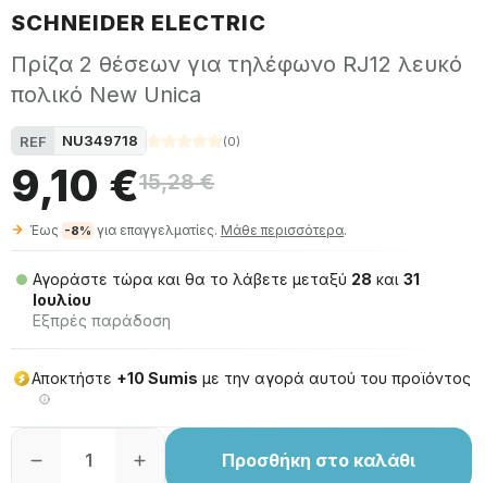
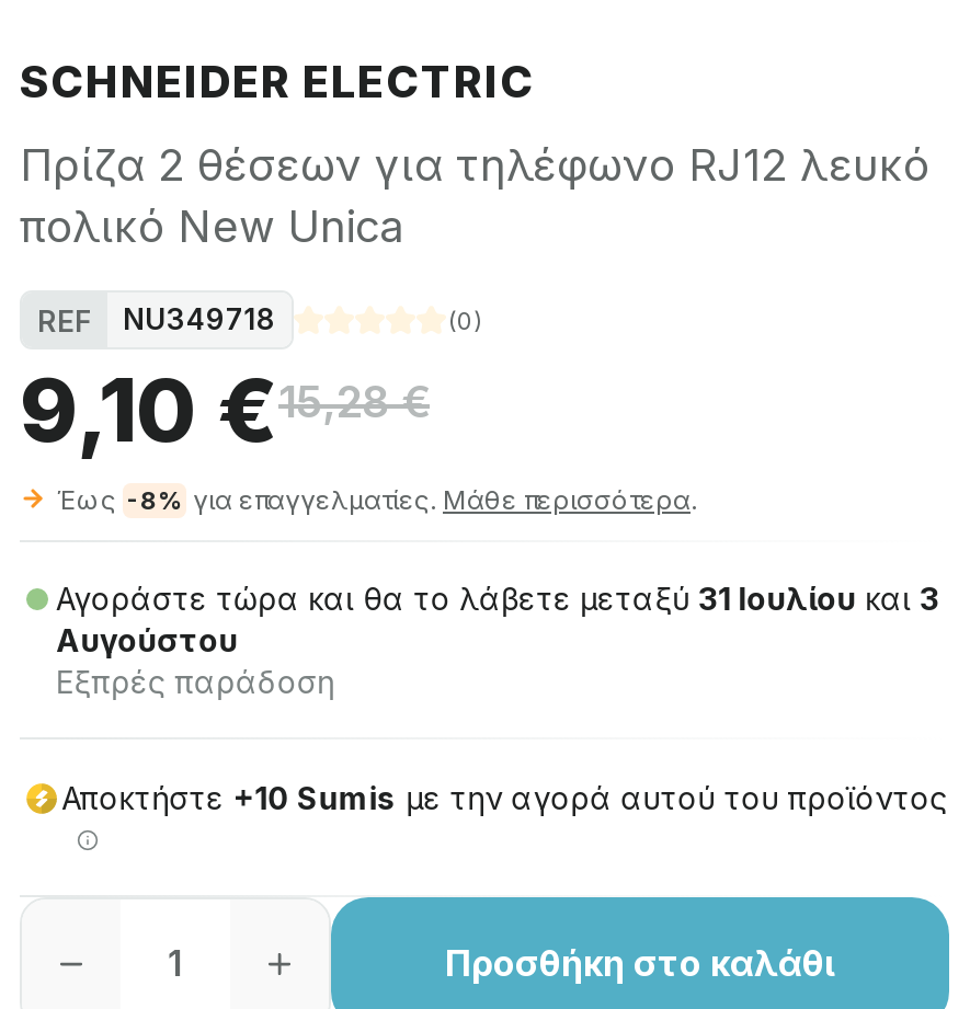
[32,270,419,309] Αγοράστε τώρα και θα το λάβετε μεταξύ 28 και 31 | Ιουλίου -> [56,580,940,658] Αγοράστε τώρα και θα το λάβετε μεταξύ 31 Ιουλίου και 3 | Αυγούστου

